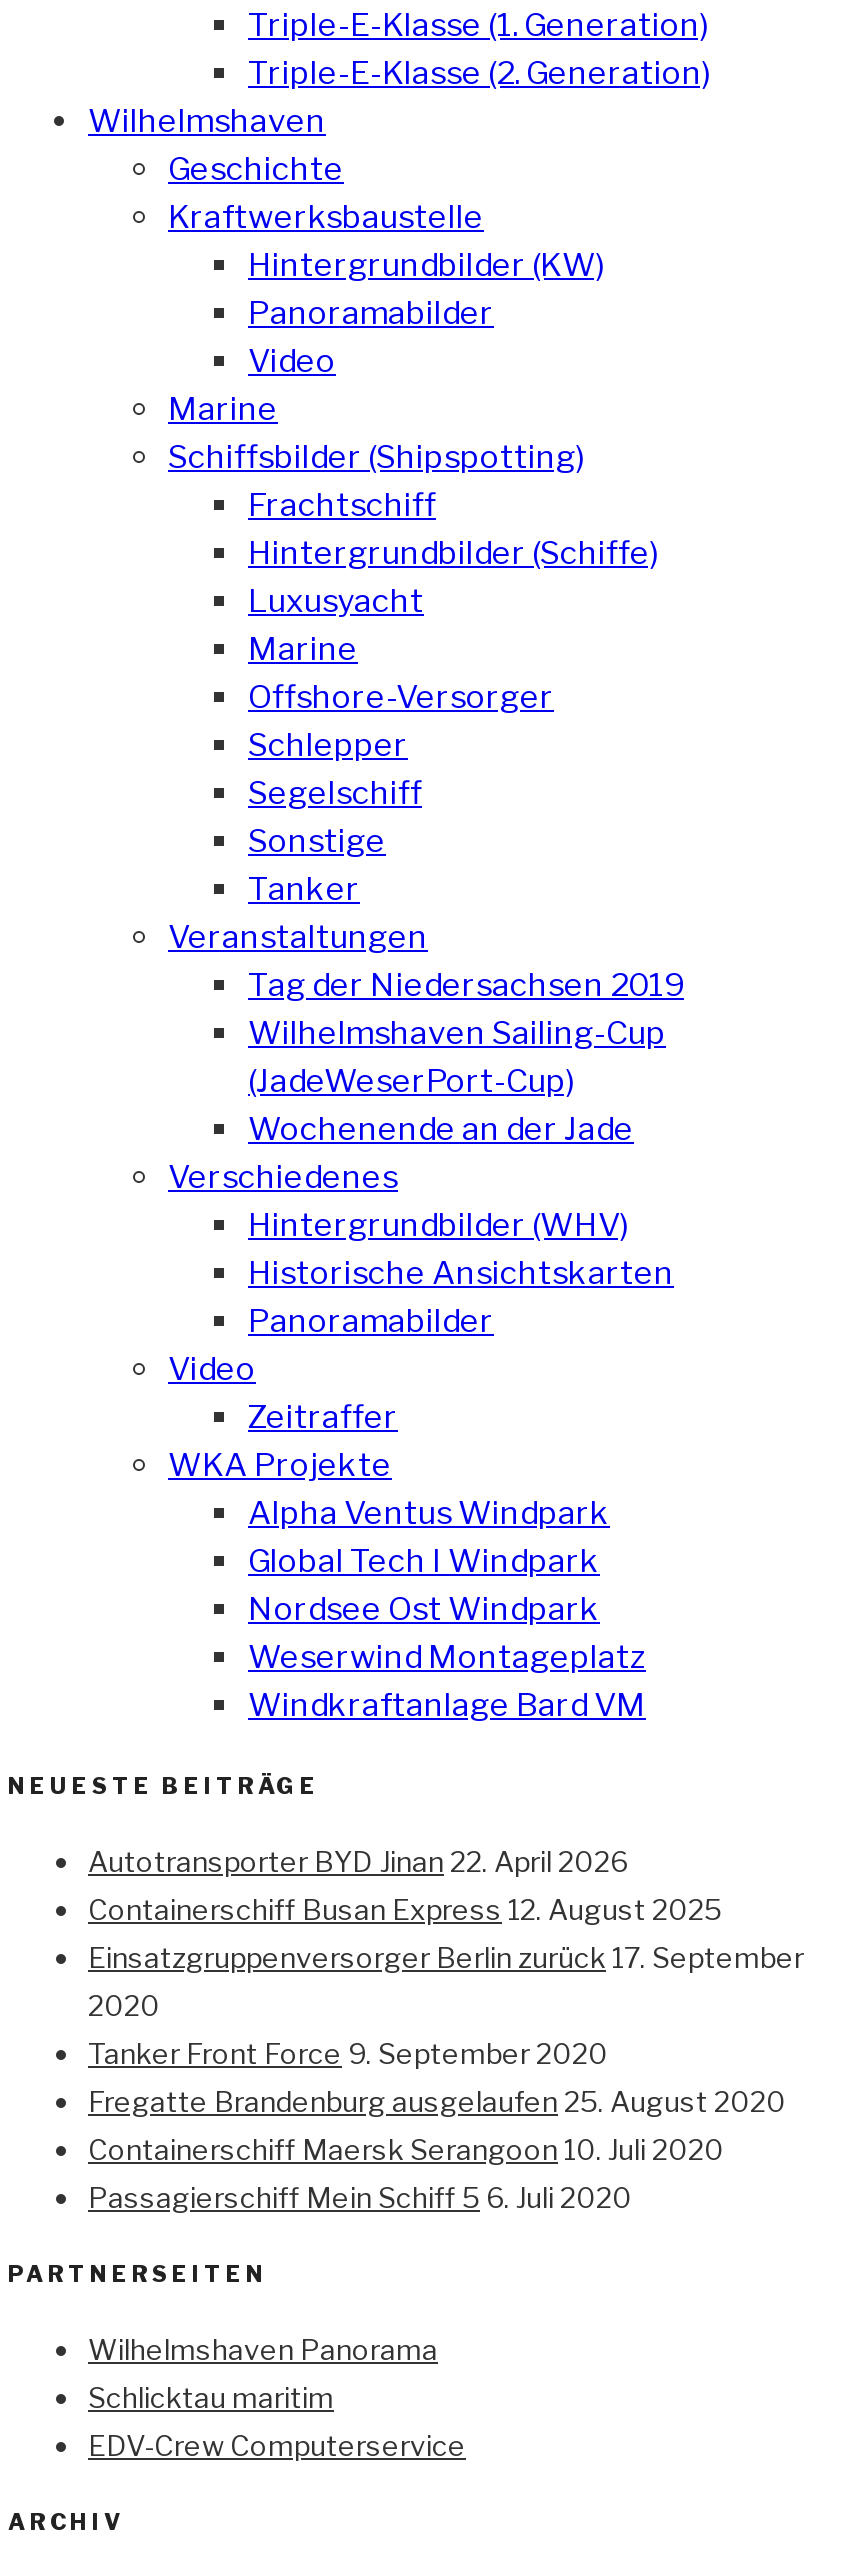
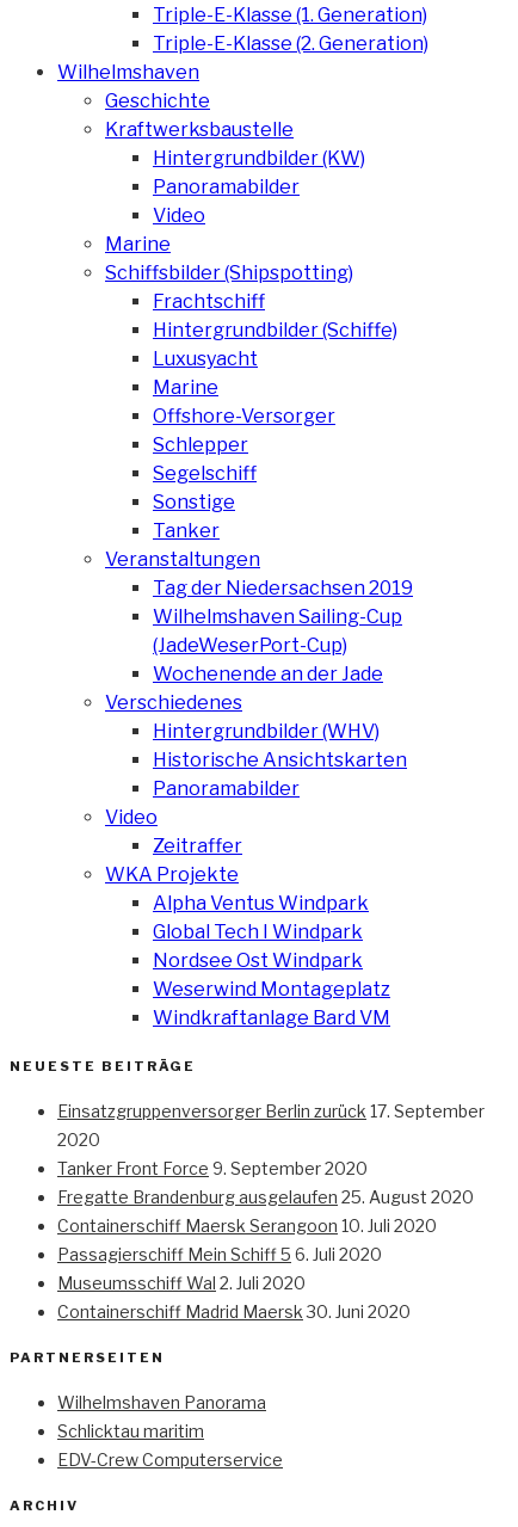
[88,1845,722,1927] Autotransporter BYD Jinan 22. April 2026 | Containerschiff Busan Express 12. August 2025 -> none
moved [88,1941,804,2215] -> [57,1101,485,1265]: Einsatzgruppenversorger Berlin zurück 17. September | 2020 | Tanker Front Force 9. September 2020 | Fregatte Brandenburg ausgelaufen 25. August 2020 | Containerschiff Maersk Serangoon 10. Juli 2020 | Passagierschiff Mein Schiff 5 6. Juli 2020
none -> [57,1273,411,1322] Museumsschiff Wal 2. Juli 2020 | Containerschiff Madrid Maersk 30. Juni 2020

